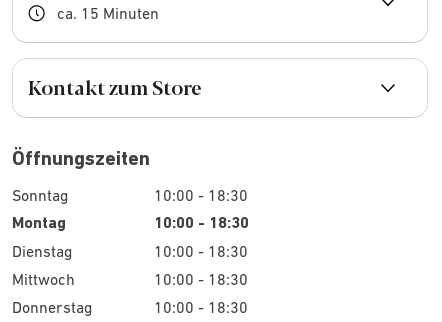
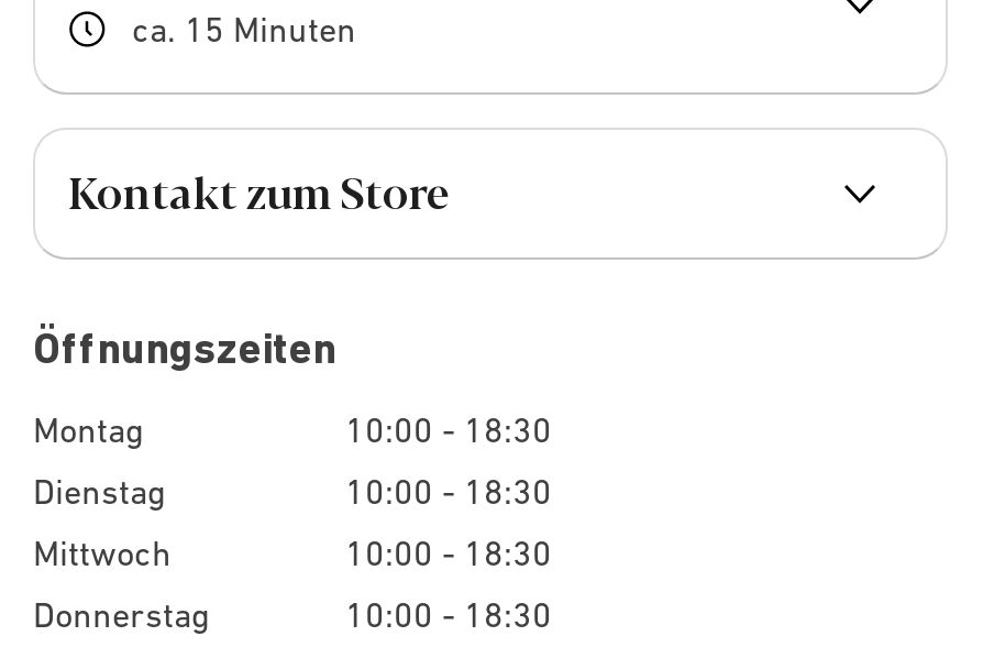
[12,186,248,204] Sonntag | 10:00 - 18:30 -> none

